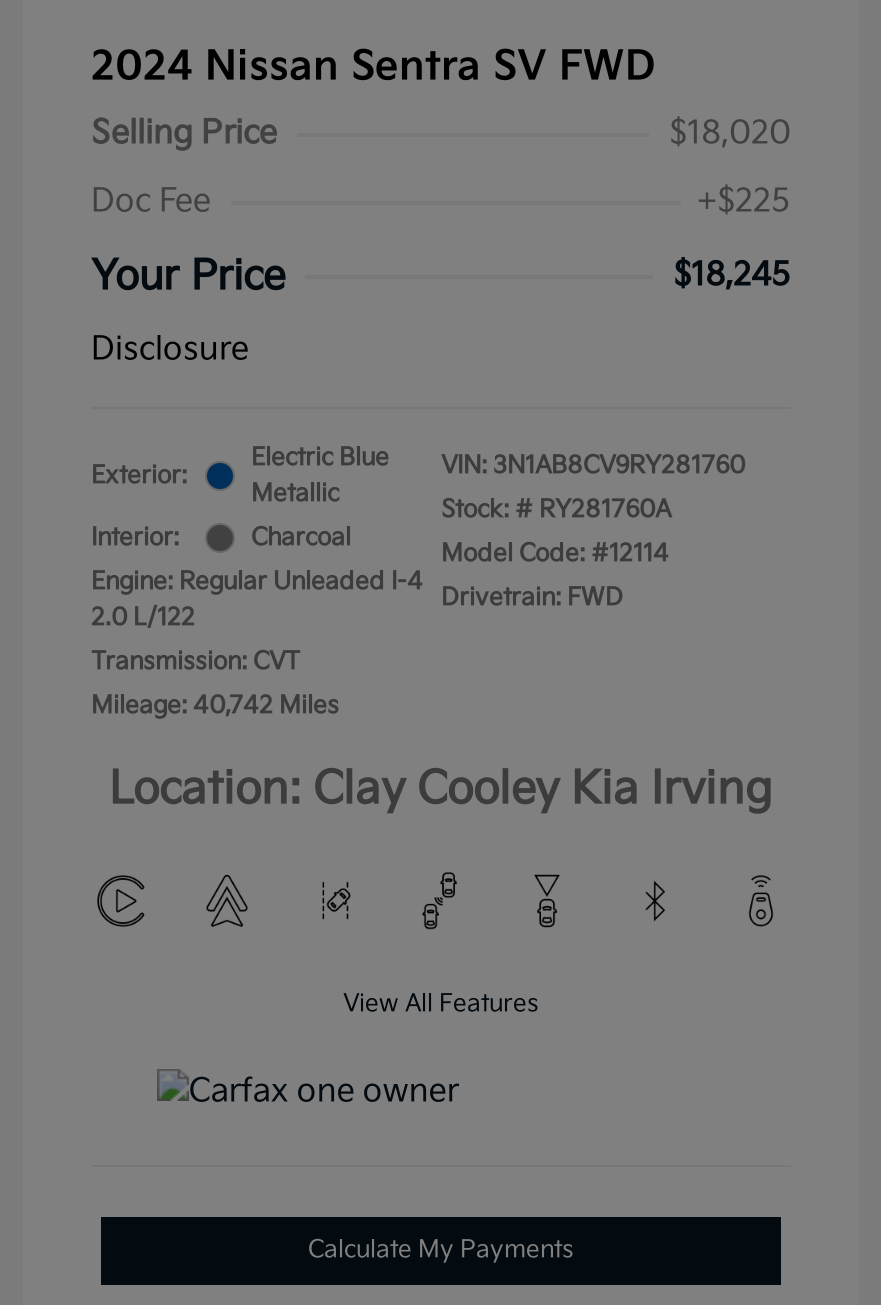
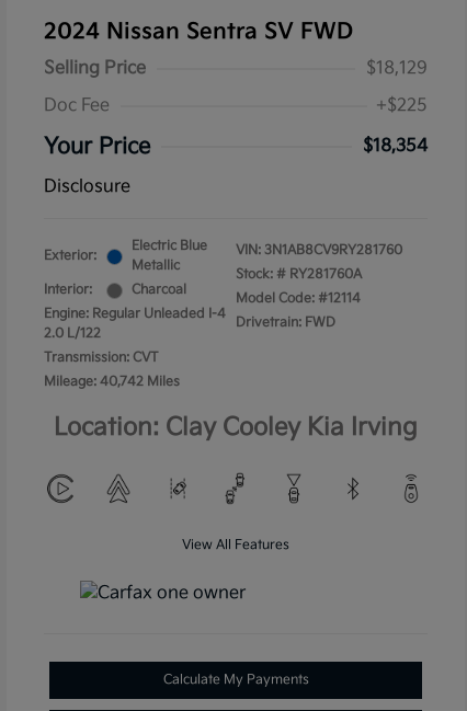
[669,114,791,152] $18,020 -> [366,59,428,79] $18,129
[673,256,791,294] $18,245 -> [363,136,428,157] $18,354

